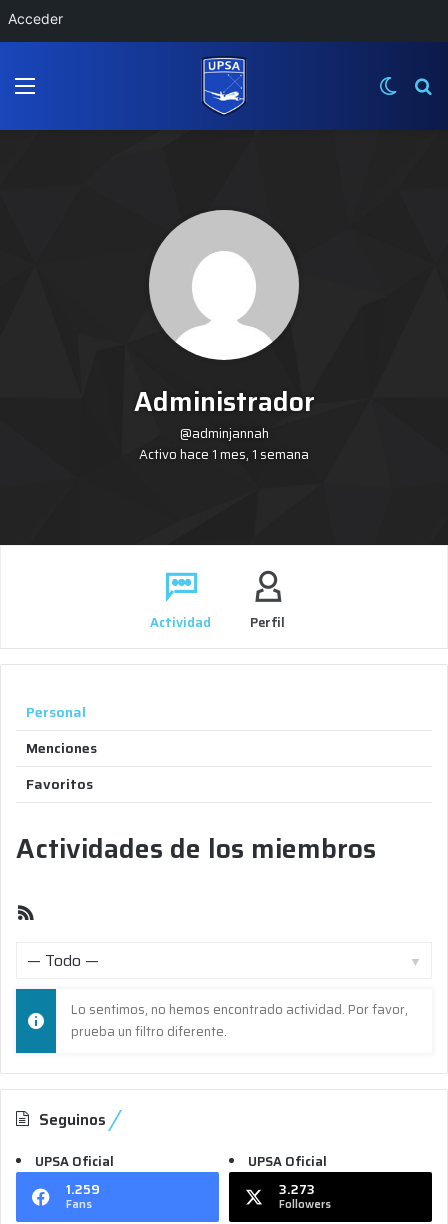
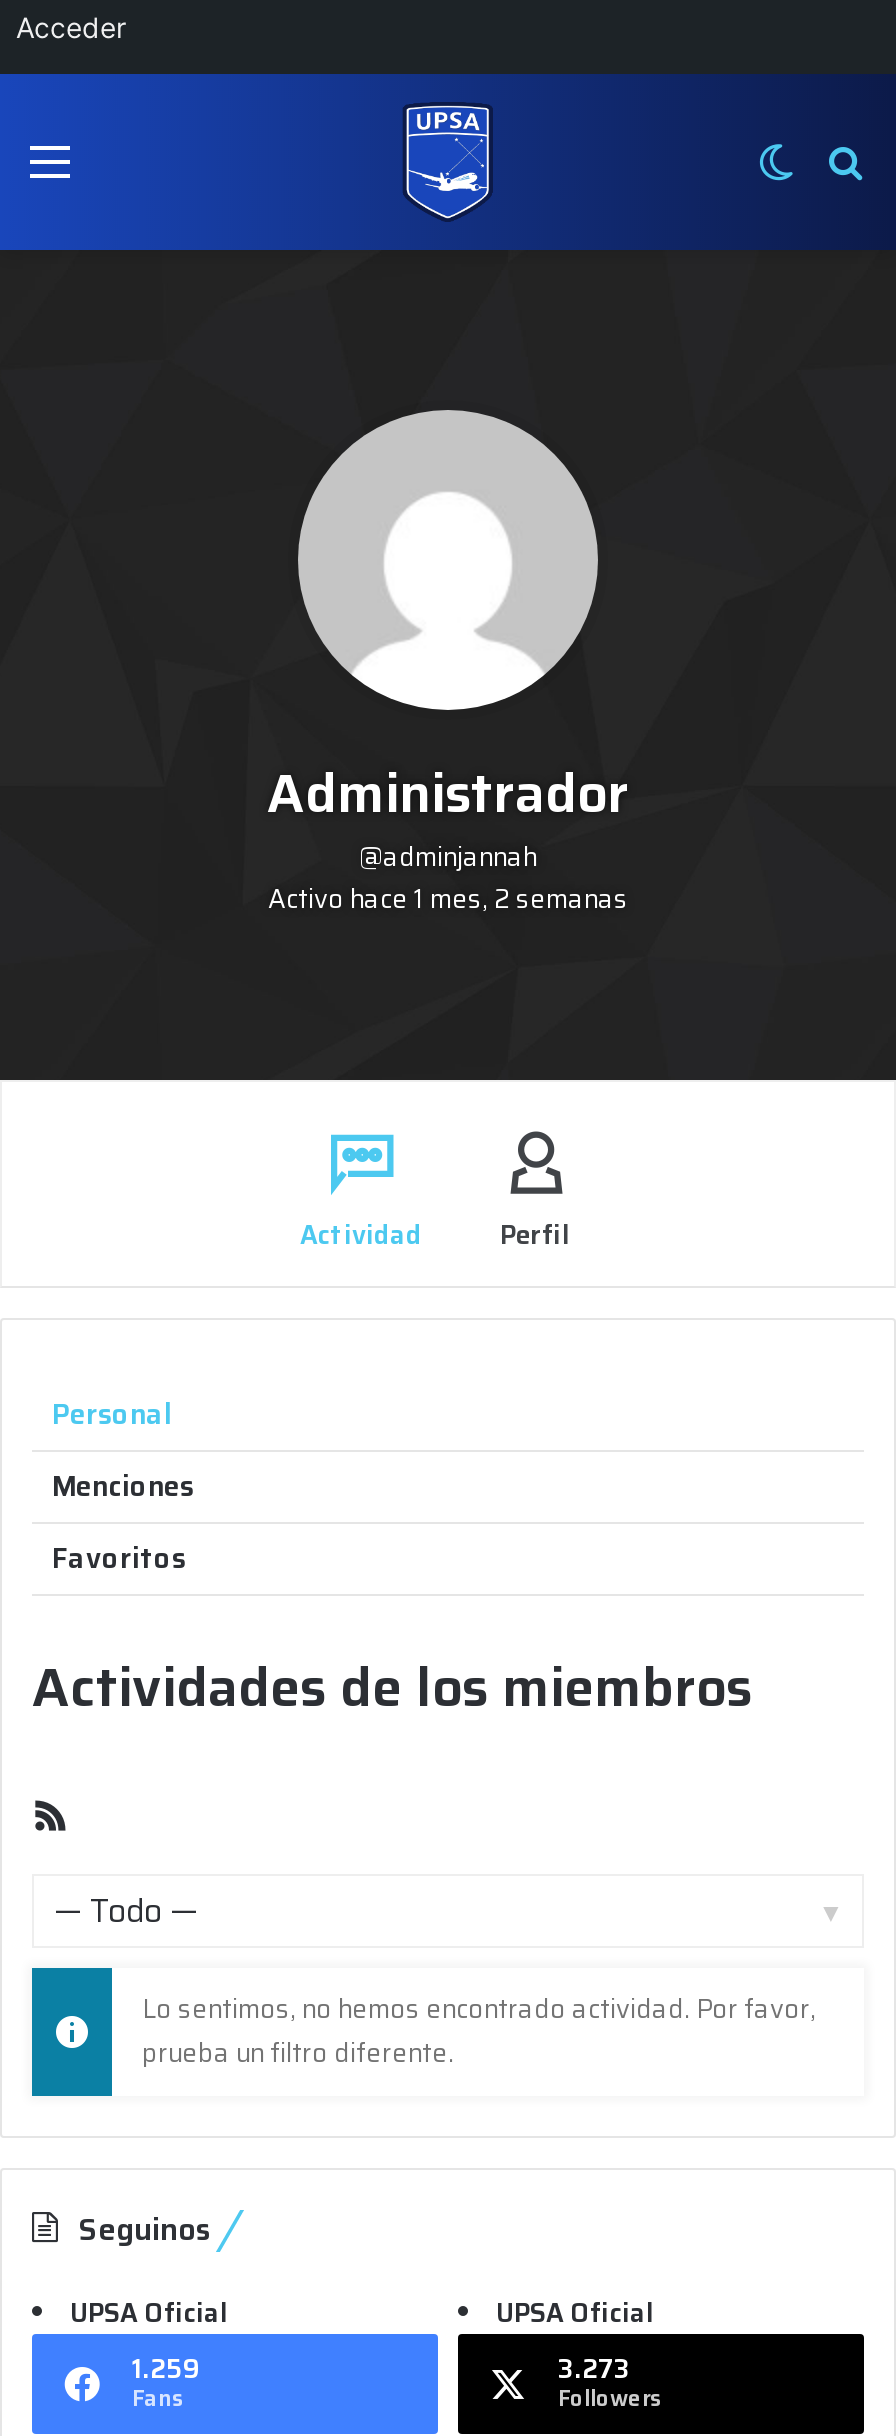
[139,444,309,465] Activo hace 1 mes, 1 semana -> [268,878,628,920] Activo hace 1 mes, 2 semanas

